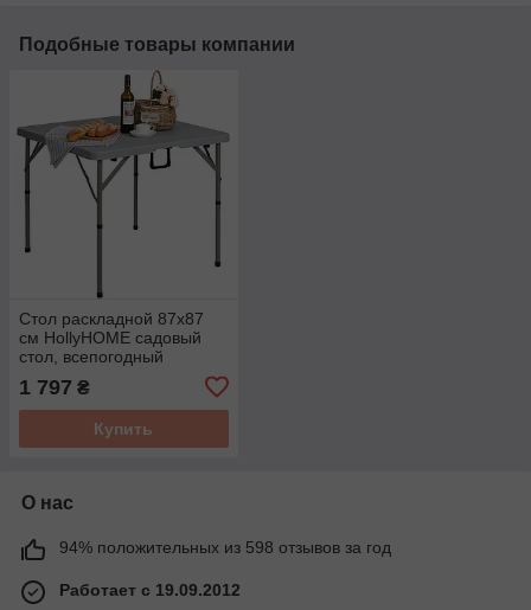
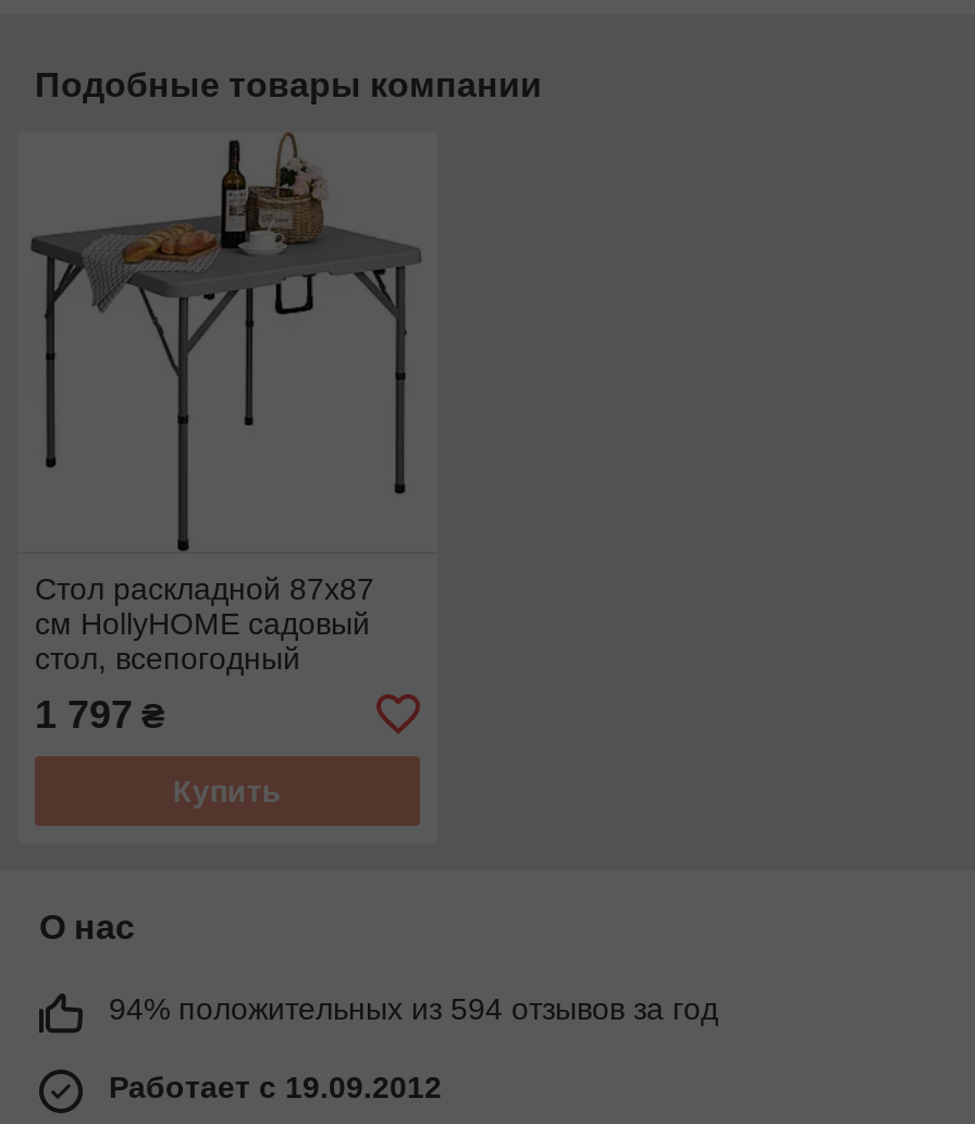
[59,538,391,556] 94% положительных из 598 отзывов за год -> [109,991,718,1026] 94% положительных из 594 отзывов за год

